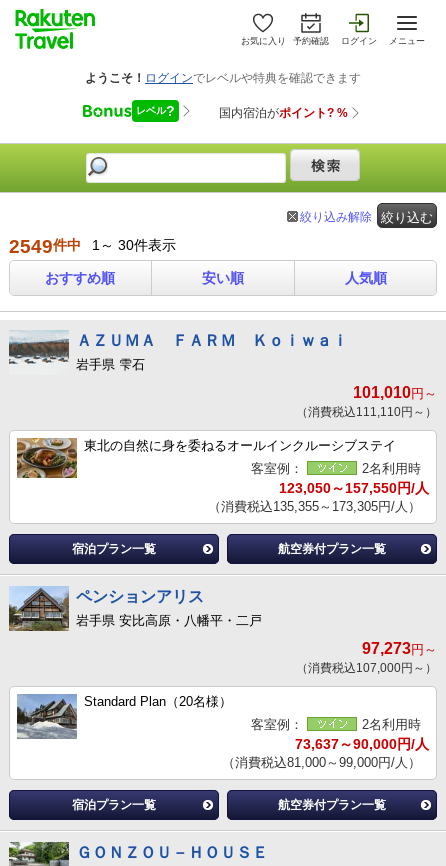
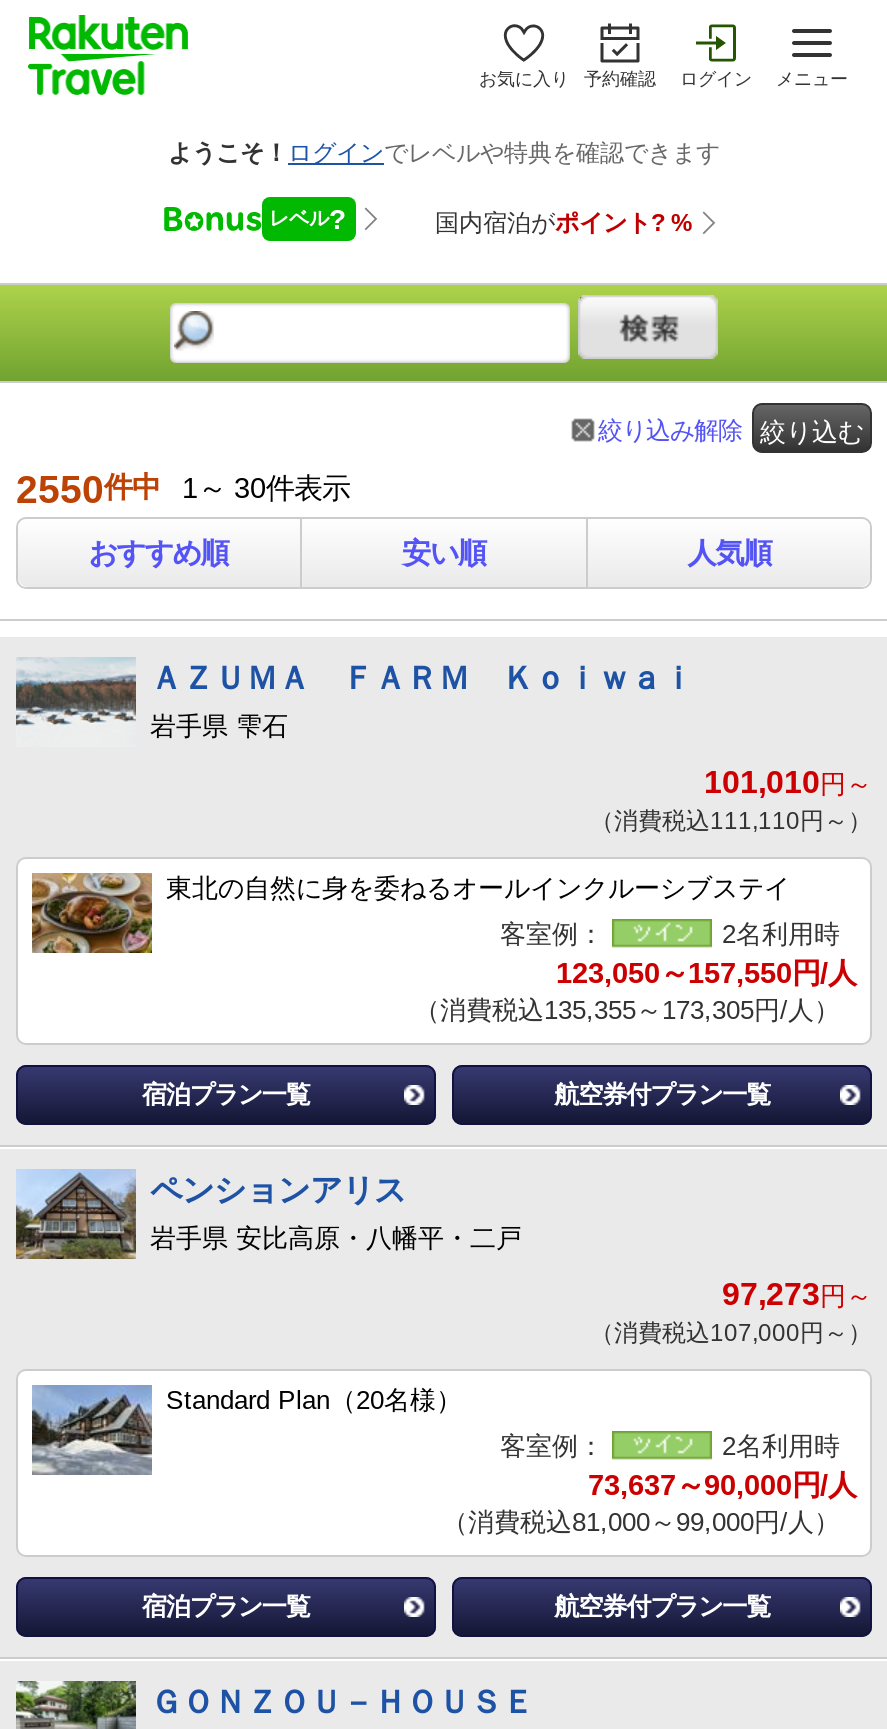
[9,236,176,257] 2549件中 1～ 30件表示 -> [16,469,350,511] 2550件中 1～ 30件表示

